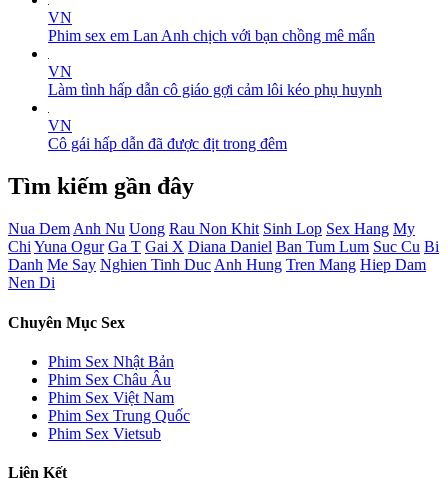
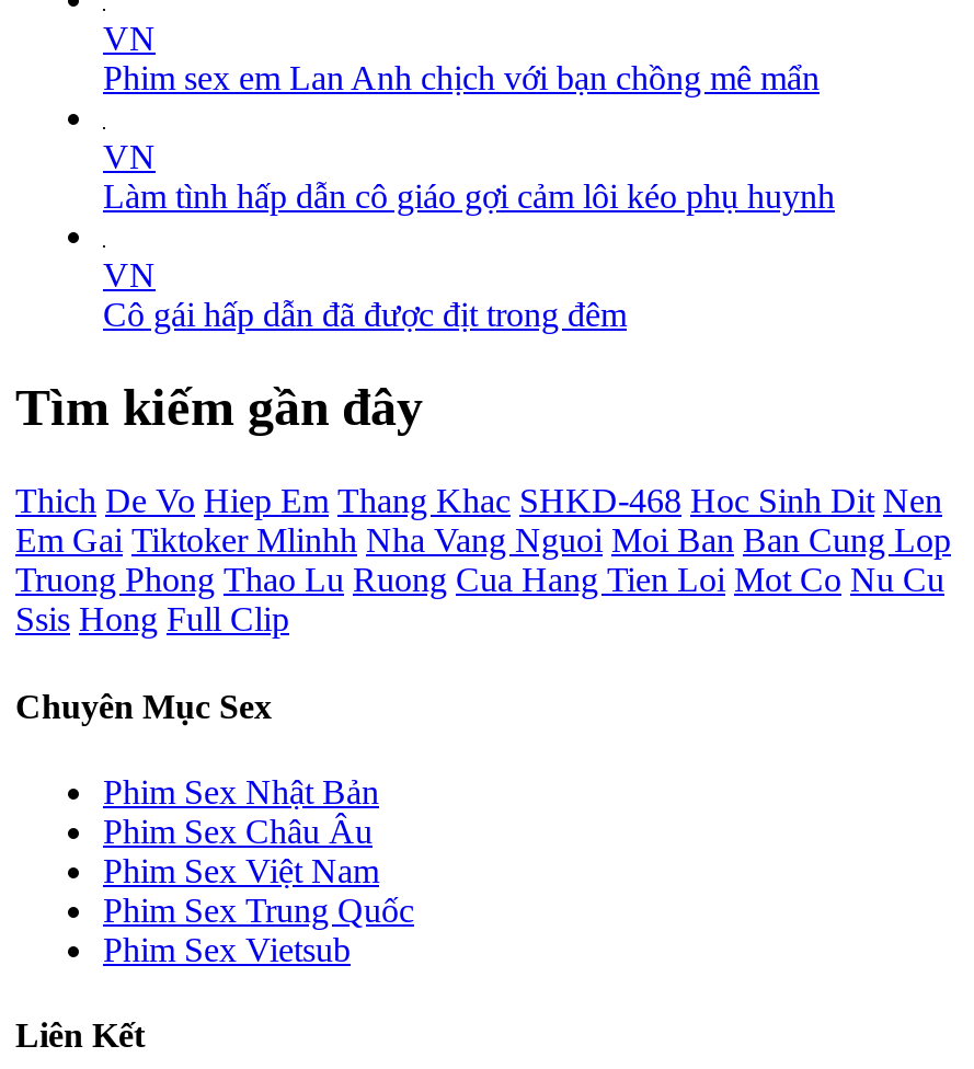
[8,220,439,291] Nua Dem Anh Nu Uong Rau Non Khit Sinh Lop Sex Hang My | Chi Yuna Ogur Ga T Gai X Diana Daniel Ban Tum Lum Suc Cu Bi | Danh Me Say Nghien Tinh Duc Anh Hung Tren Mang Hiep Dam | Nen Di -> [15,482,951,638] Thich De Vo Hiep Em Thang Khac SHKD-468 Hoc Sinh Dit Nen | Em Gai Tiktoker Mlinhh Nha Vang Nguoi Moi Ban Ban Cung Lop | Truong Phong Thao Lu Ruong Cua Hang Tien Loi Mot Co Nu Cu | Ssis Hong Full Clip

